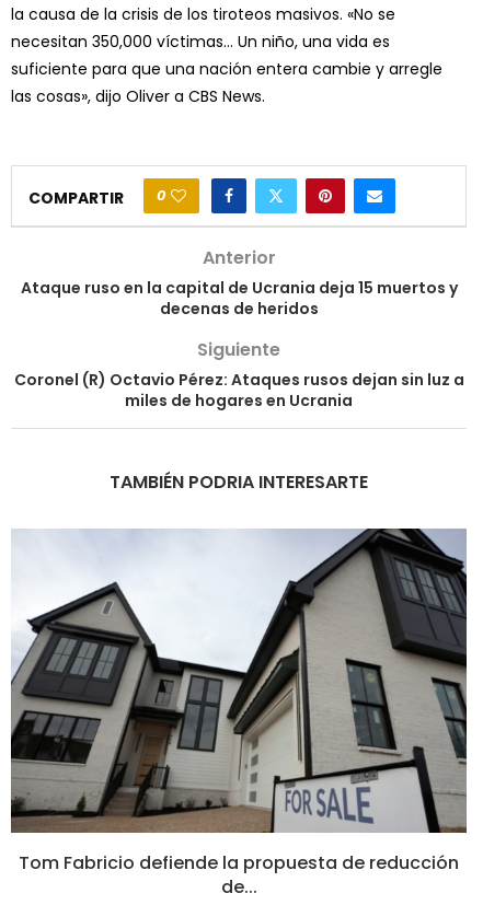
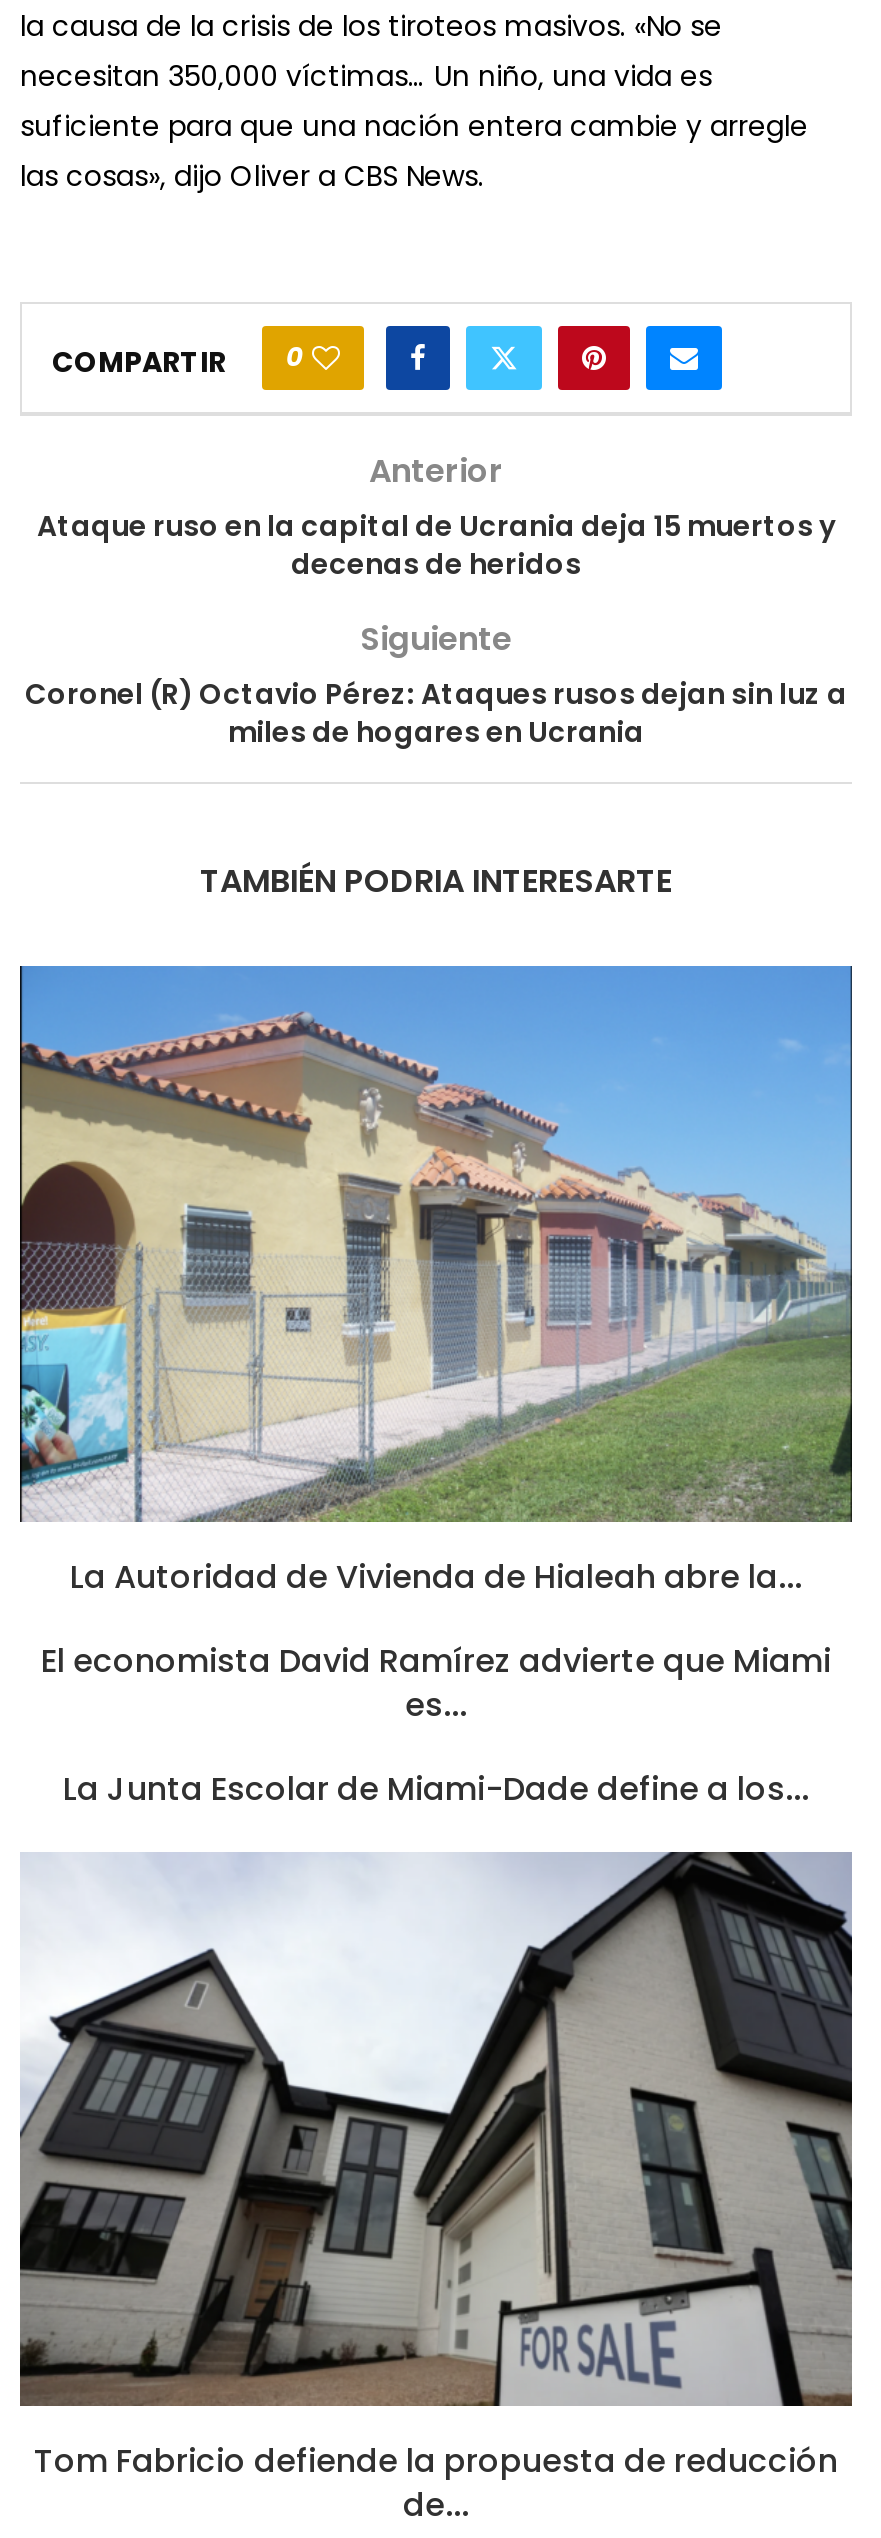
none -> [18,964,854,1811] [image] | La Autoridad de Vivienda de Hialeah abre la... | El economista David Ramírez advierte que Miami | es... | La Junta Escolar de Miami-Dade define a los...

